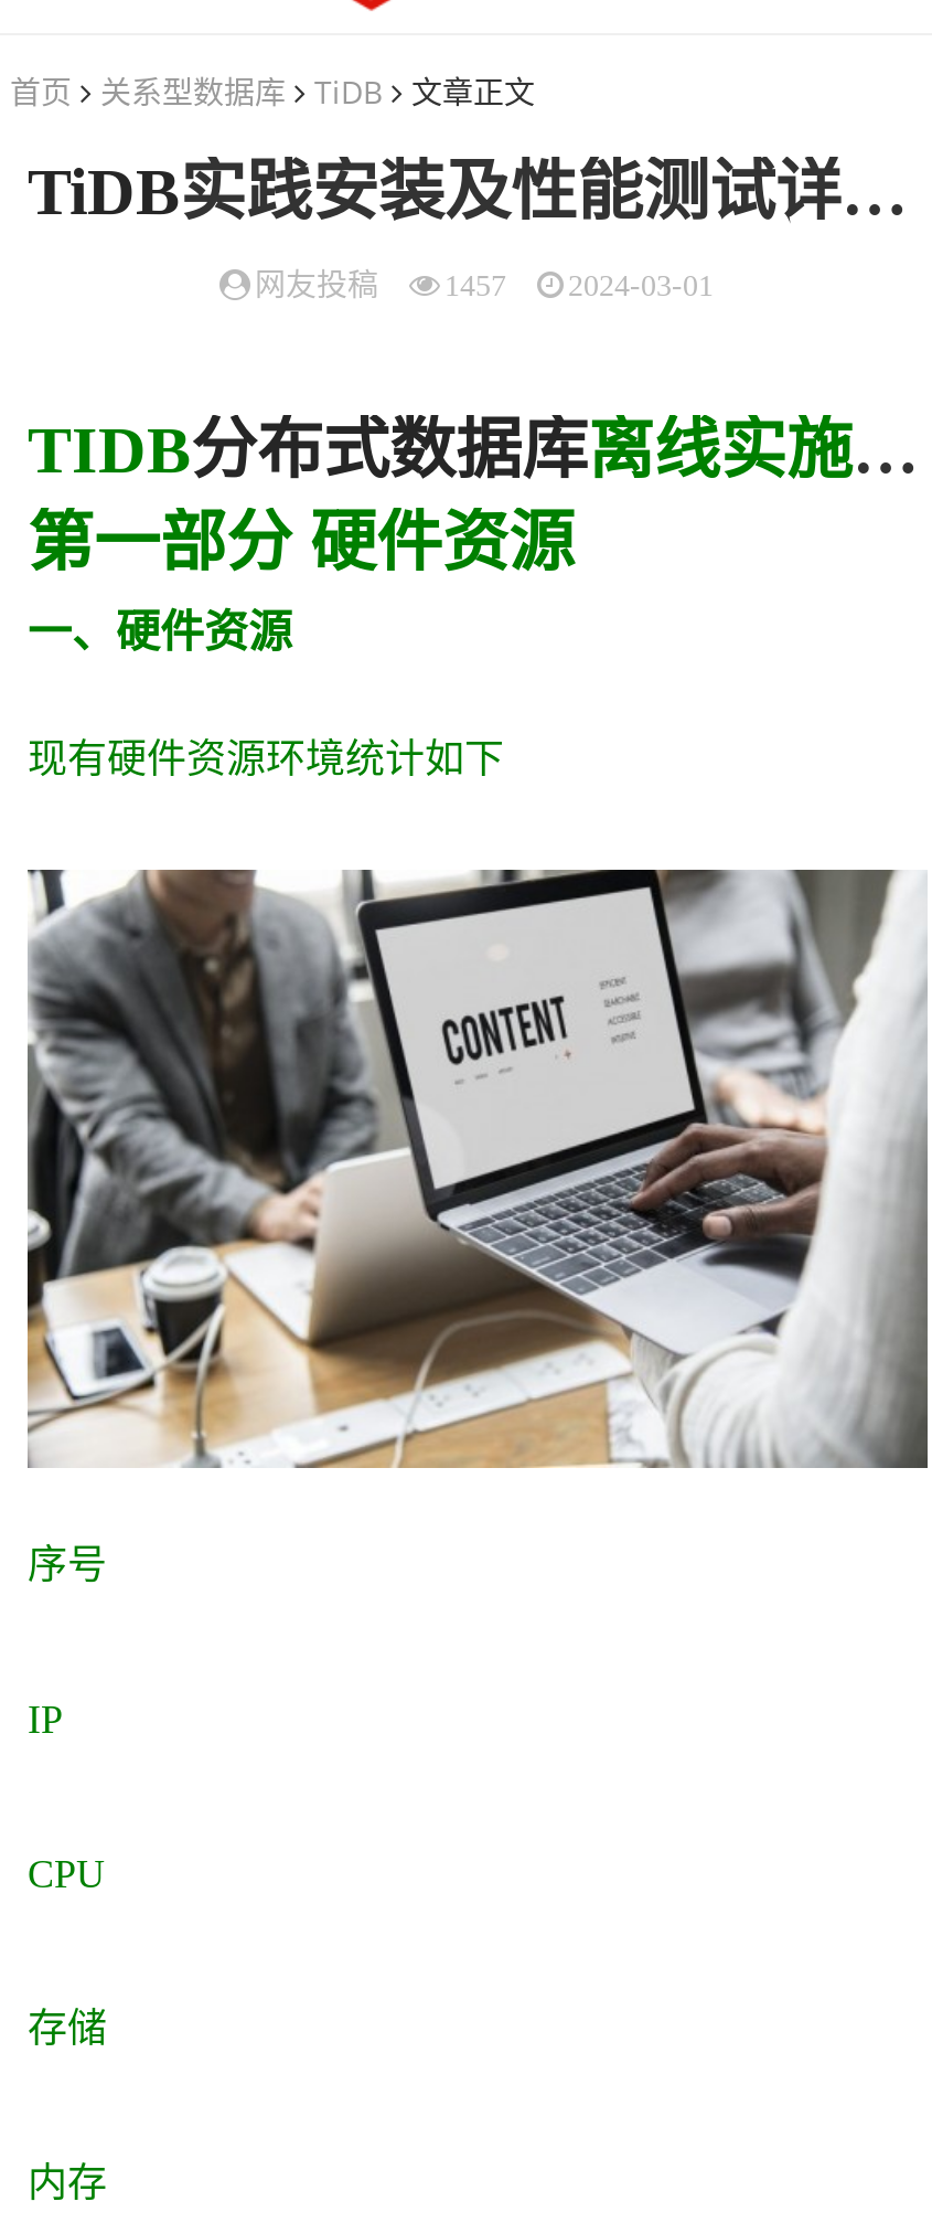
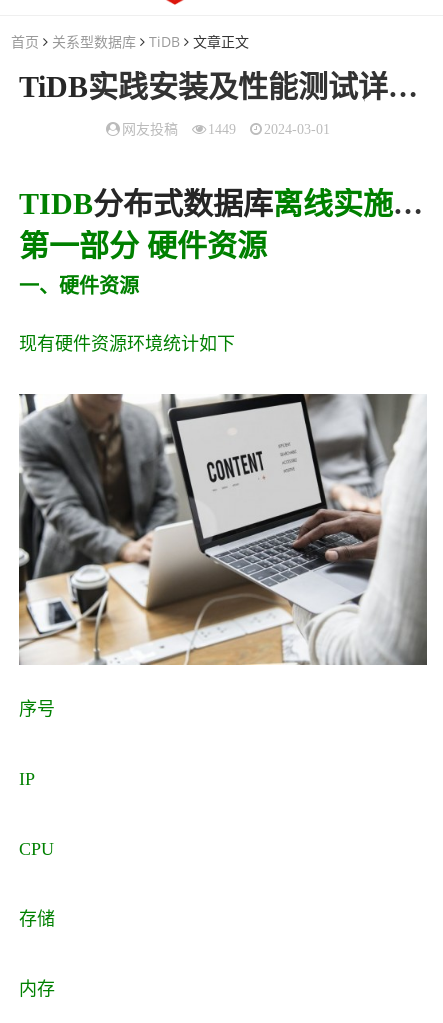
[255,269,714,302] 网友投稿 1457 2024-03-01 -> [122,122,330,137] 网友投稿 1449 2024-03-01

